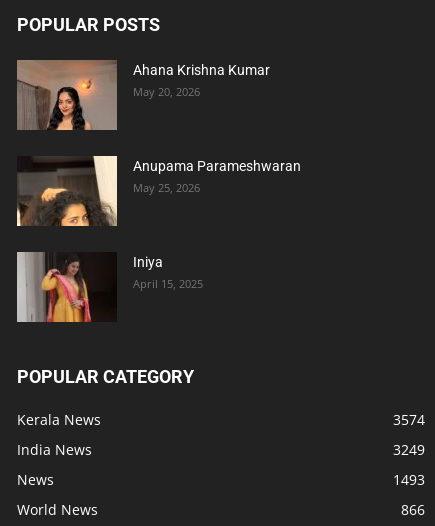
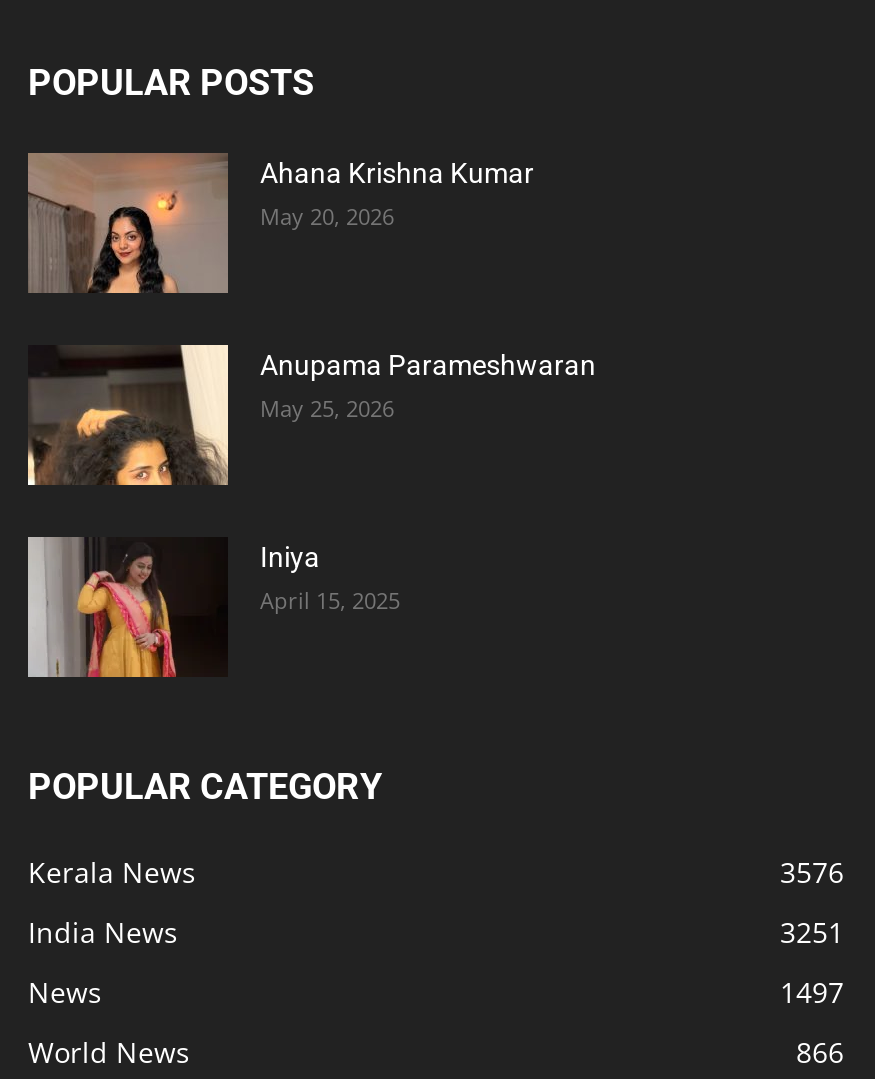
[393,410,425,429] 3574 -> [780,852,844,890] 3576
[393,440,425,459] 3249 -> [780,912,844,950] 3251
[393,470,425,489] 1493 -> [780,972,844,1010] 1497

